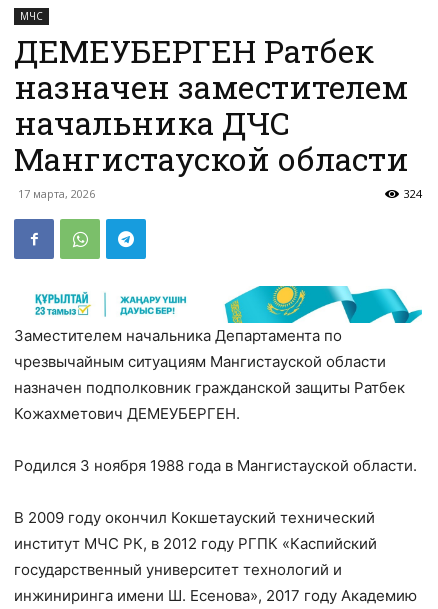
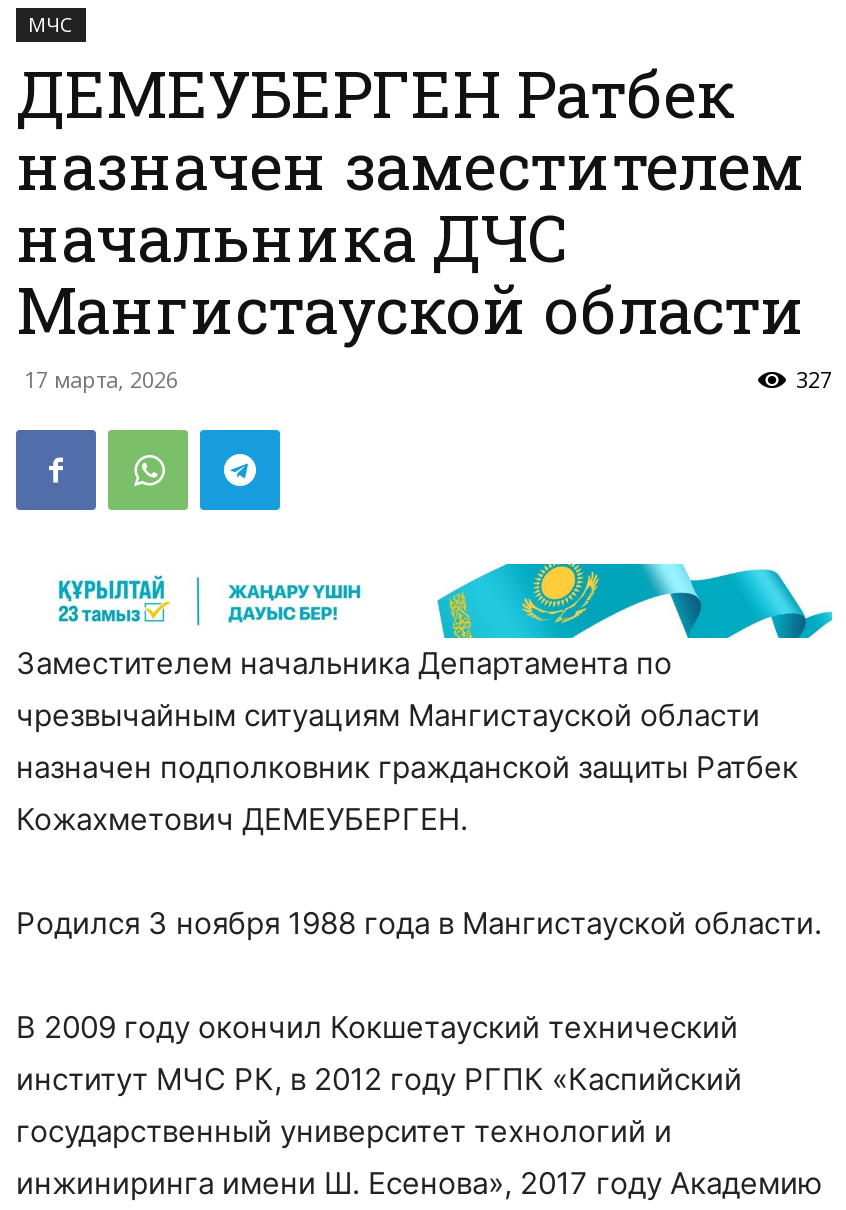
[404,186,422,201] 324 -> [796,364,832,394] 327

